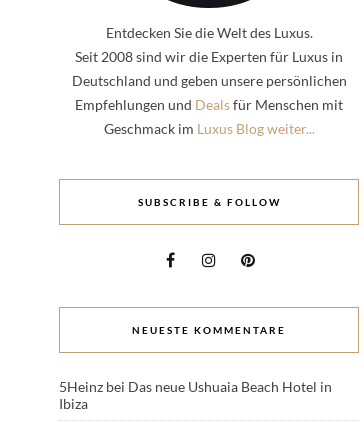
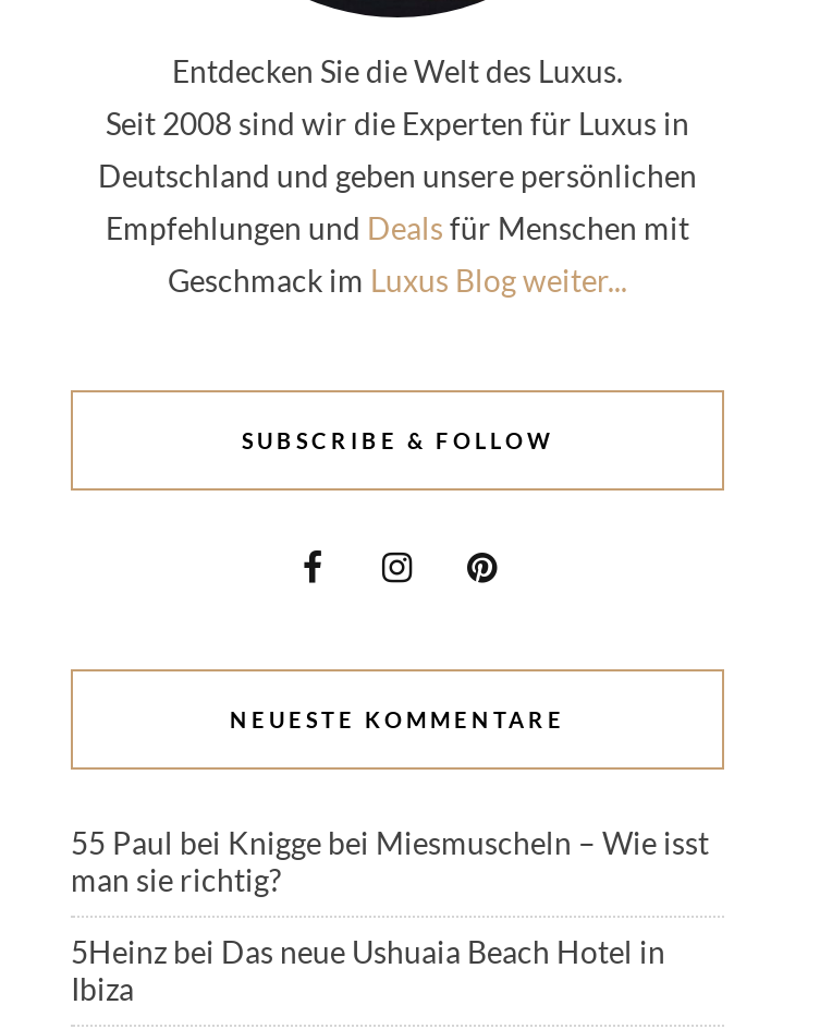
none -> [71,825,709,899] 55 Paul bei Knigge bei Miesmuscheln – Wie isst | man sie richtig?

